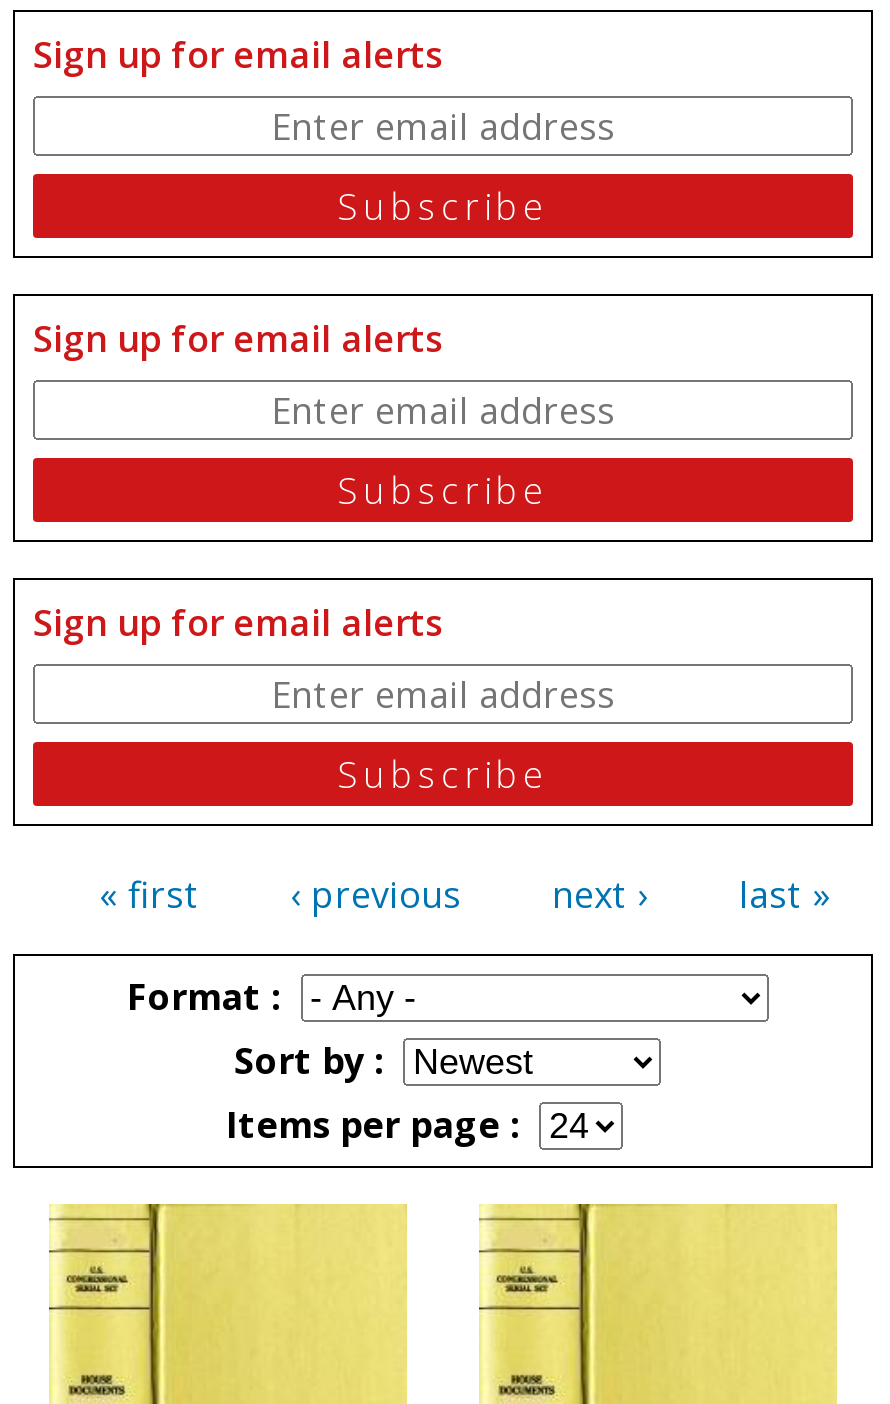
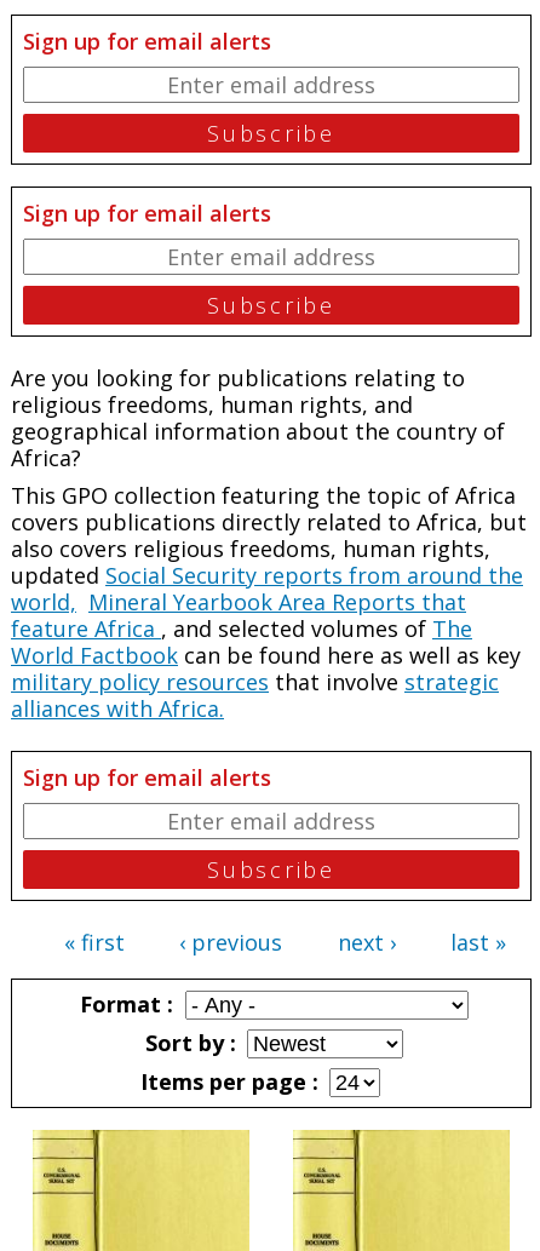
none -> [11,363,527,723] Are you looking for publications relating to | religious freedoms, human rights, and | geographical information about the country of | Africa? | This GPO collection featuring the topic of Africa | covers publications directly related to Africa, but | also covers religious freedoms, human rights, | updated Social Security reports from around the | world, Mineral Yearbook Area Reports that | feature Africa, and selected volumes ofThe | World Factbook can be found here as well as key | military policy resources that involve strategic | alliances with Africa.

